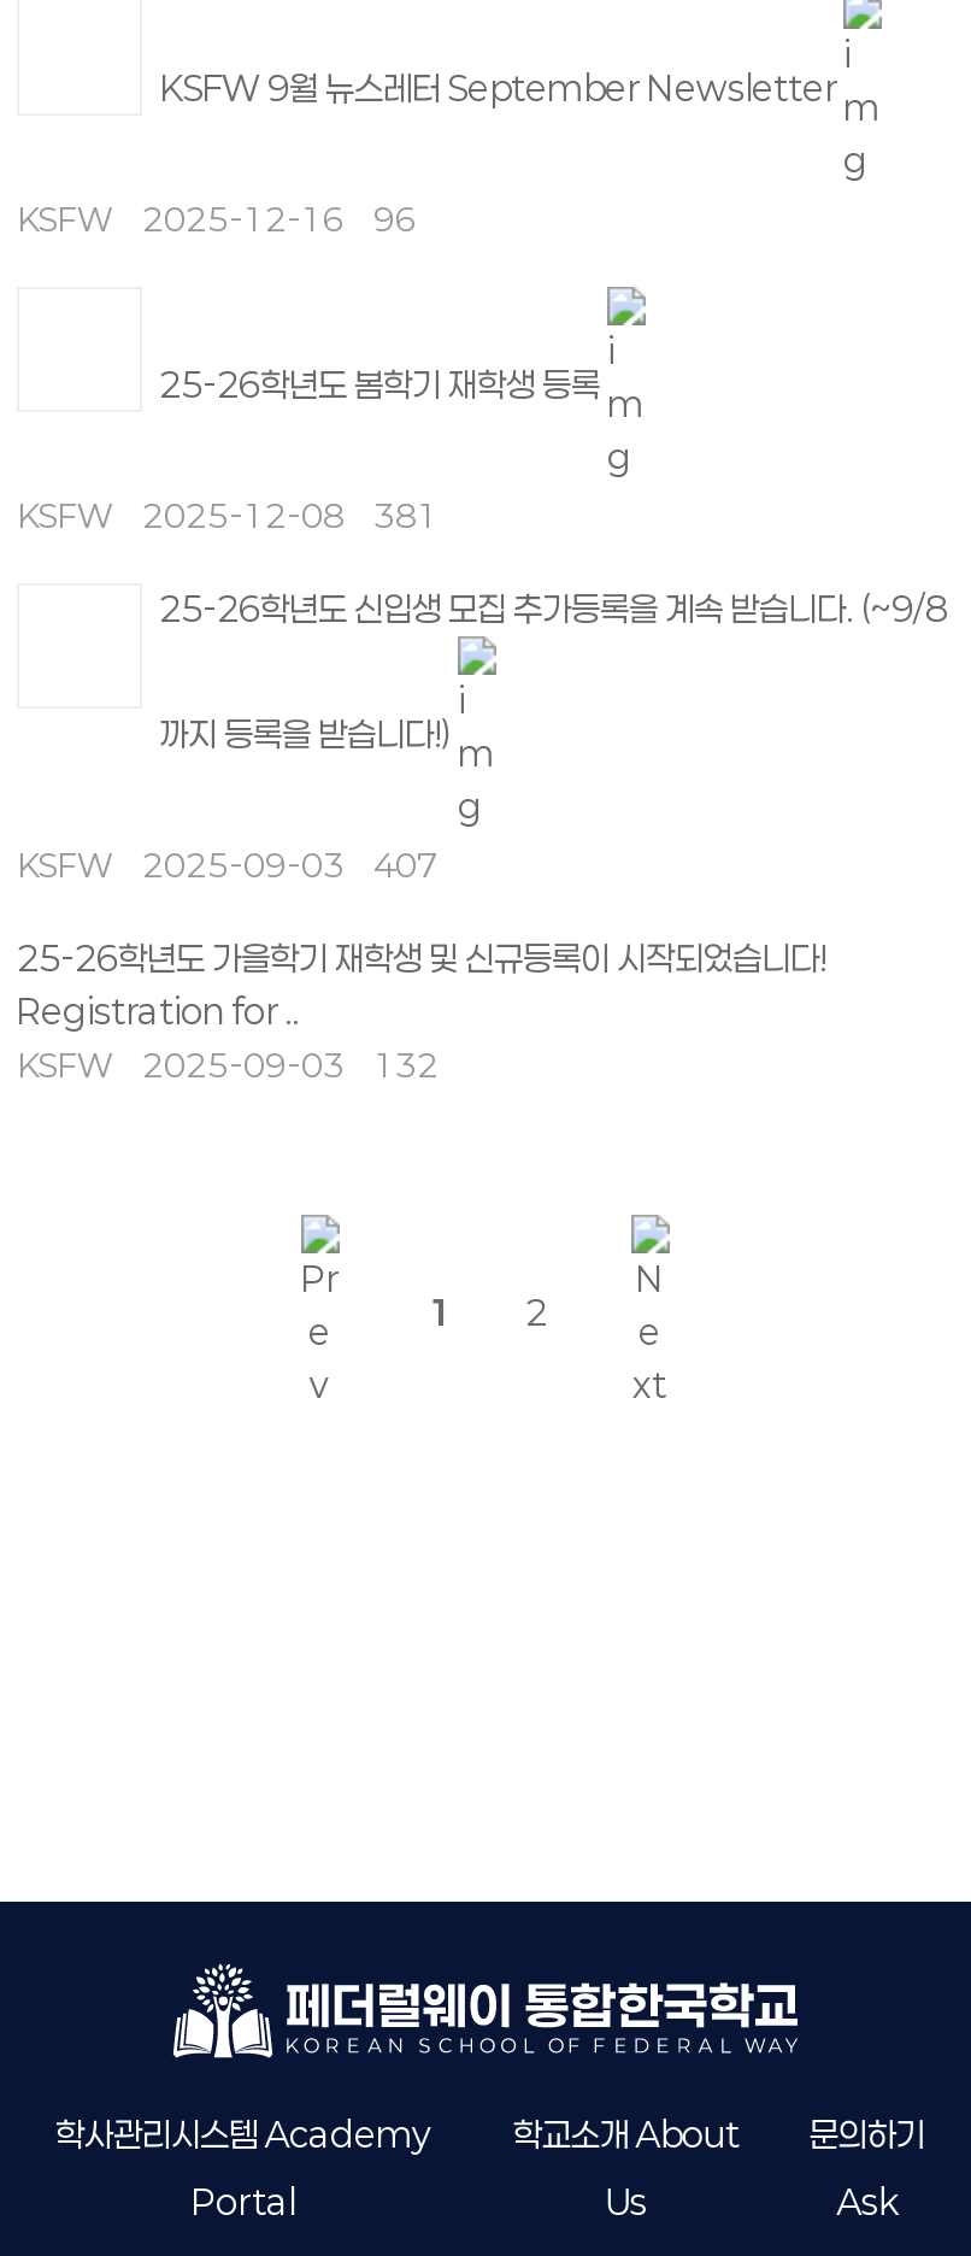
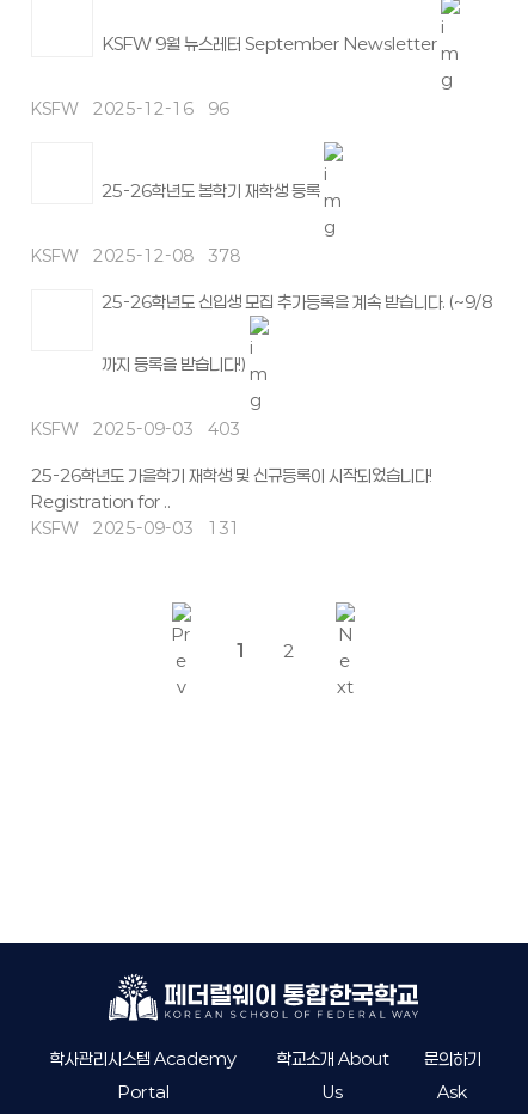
[17,497,439,535] KSFW 2025-12-08 381 -> [31,246,240,265] KSFW 2025-12-08 378
[17,846,439,885] KSFW 2025-09-03 407 -> [31,420,240,439] KSFW 2025-09-03 403
[17,1046,439,1085] KSFW 2025-09-03 132 -> [31,519,240,538] KSFW 2025-09-03 131

